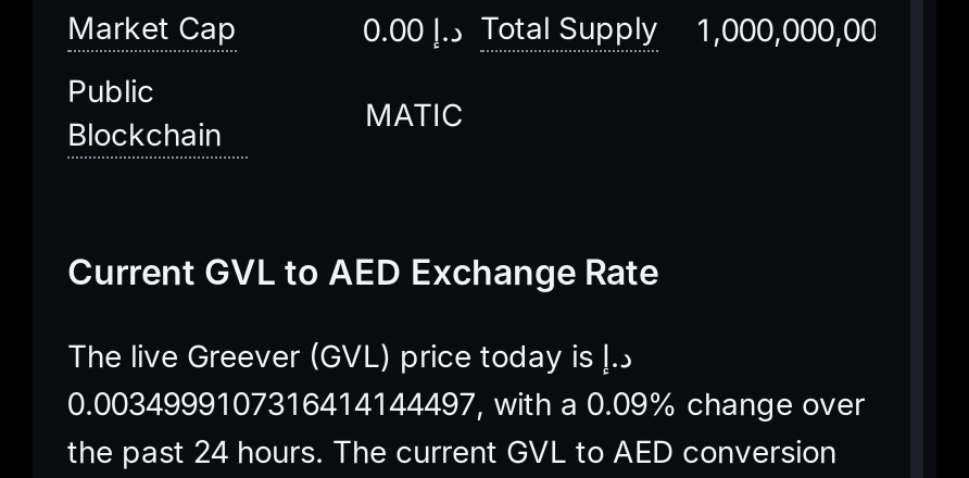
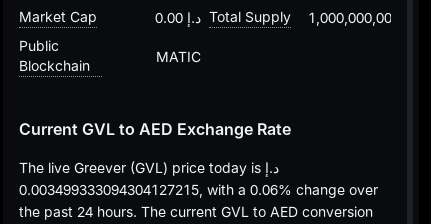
[67,385,865,422] 0.0034999107316414144497, with a 0.09% change over -> [19,181,378,198] 0.003499333094304127215, with a 0.06% change over

